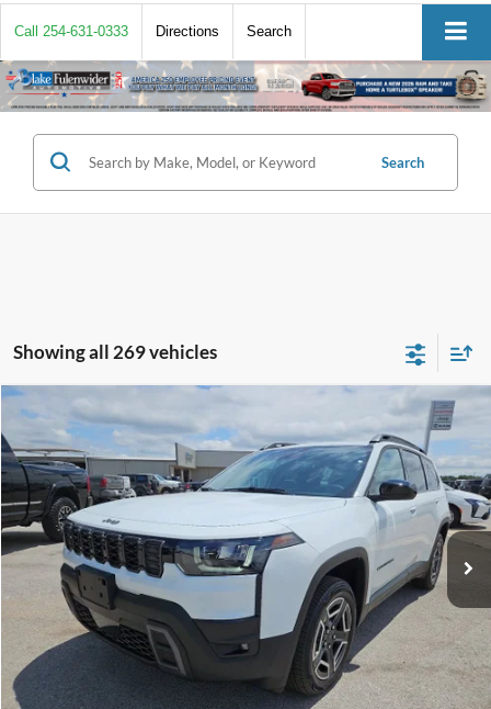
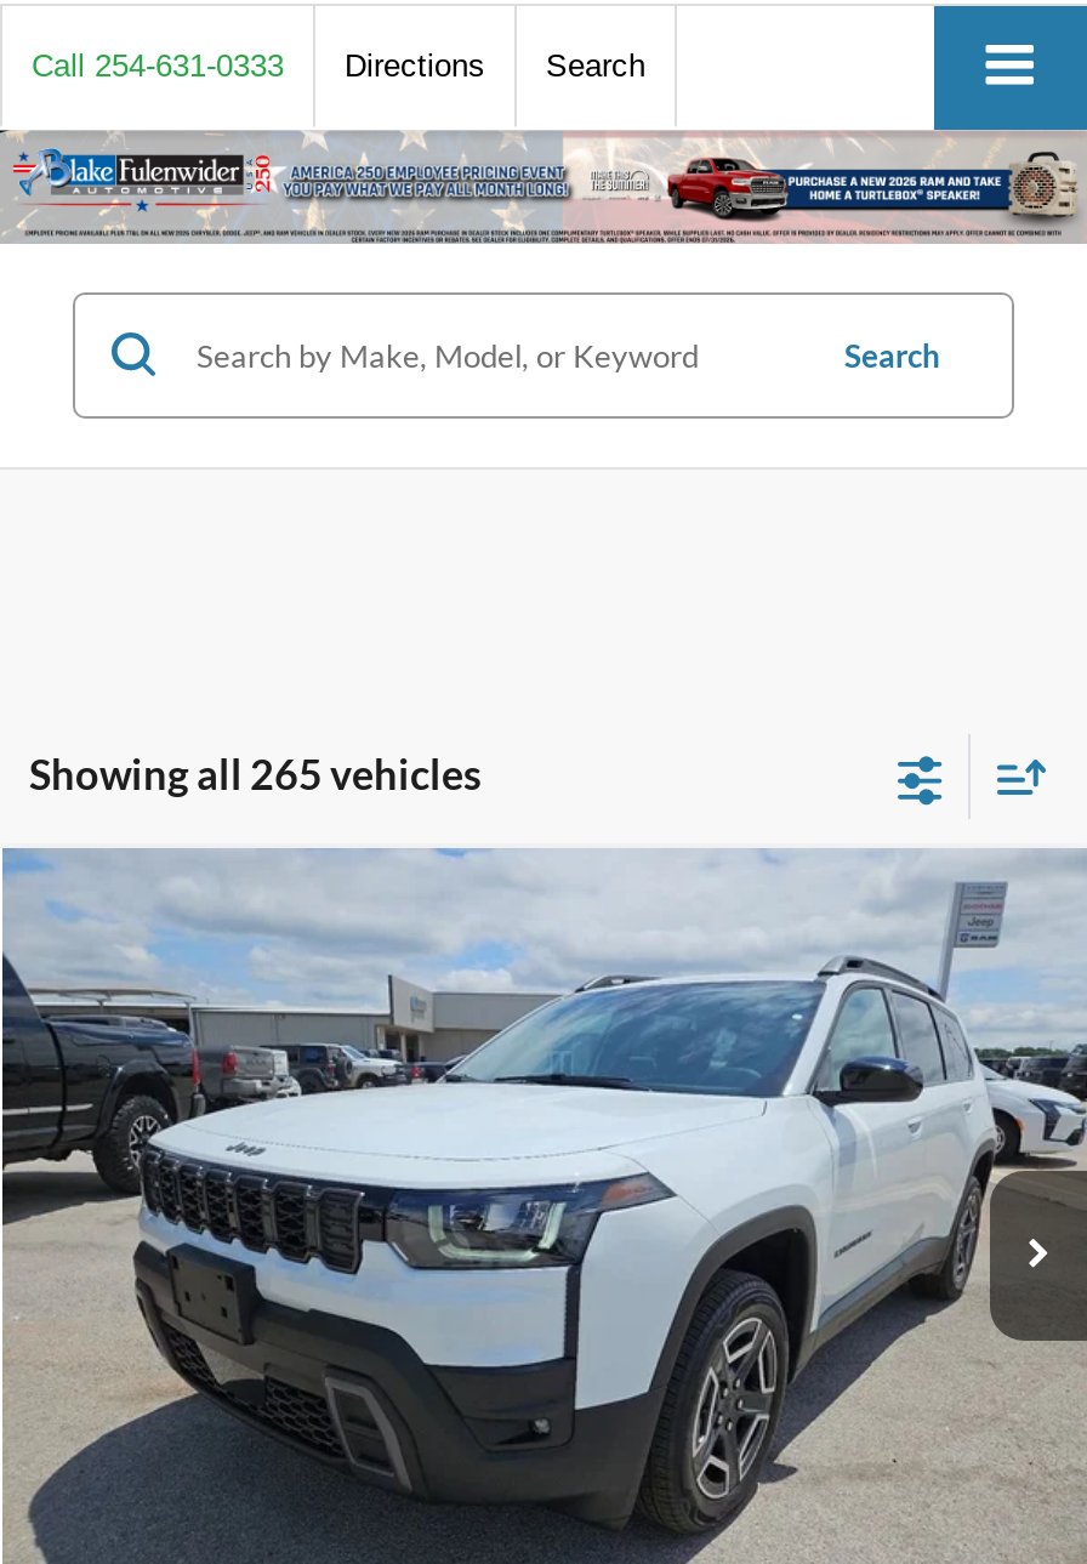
[13,340,217,363] Showing all 269 vehicles -> [29,748,480,799] Showing all 265 vehicles

